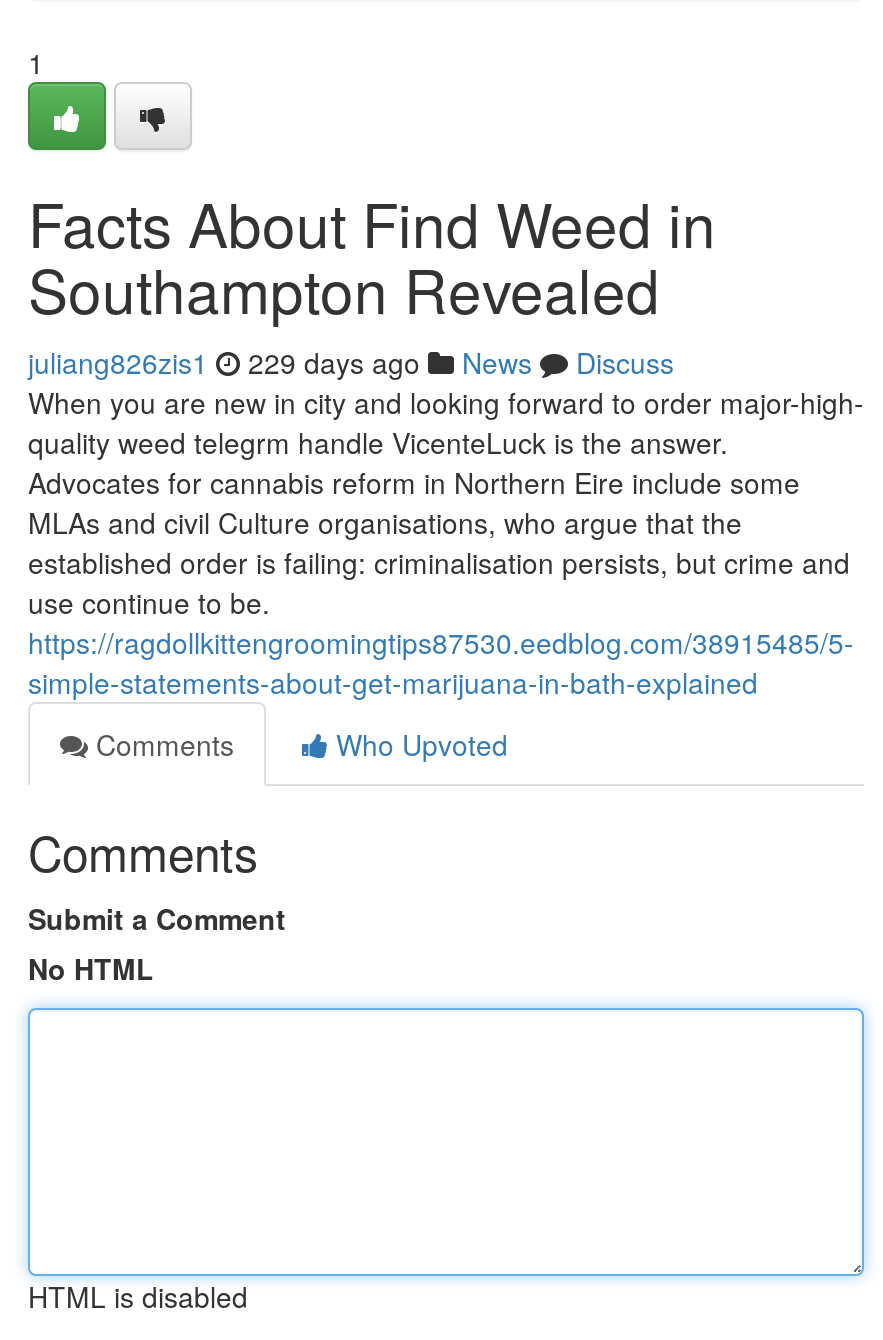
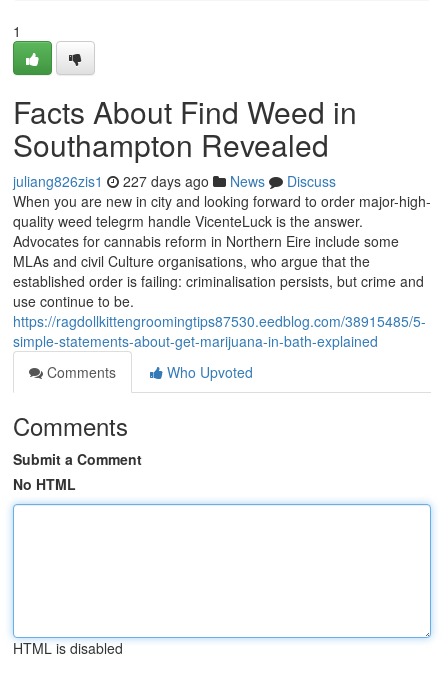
[28,342,674,382] juliang826zis1 229 days ago News Discuss -> [13,171,336,191] juliang826zis1 227 days ago News Discuss

